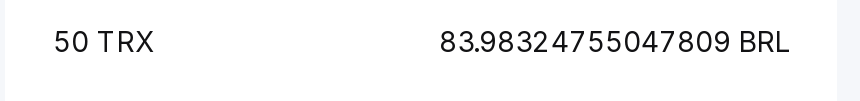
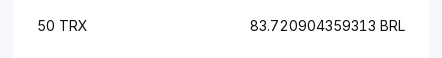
[439,24,789,58] 83.98324755047809 BRL -> [250,17,405,34] 83.720904359313 BRL

